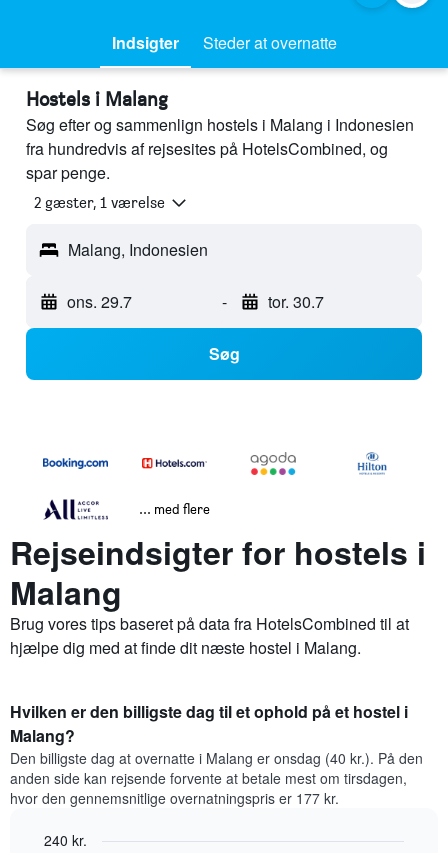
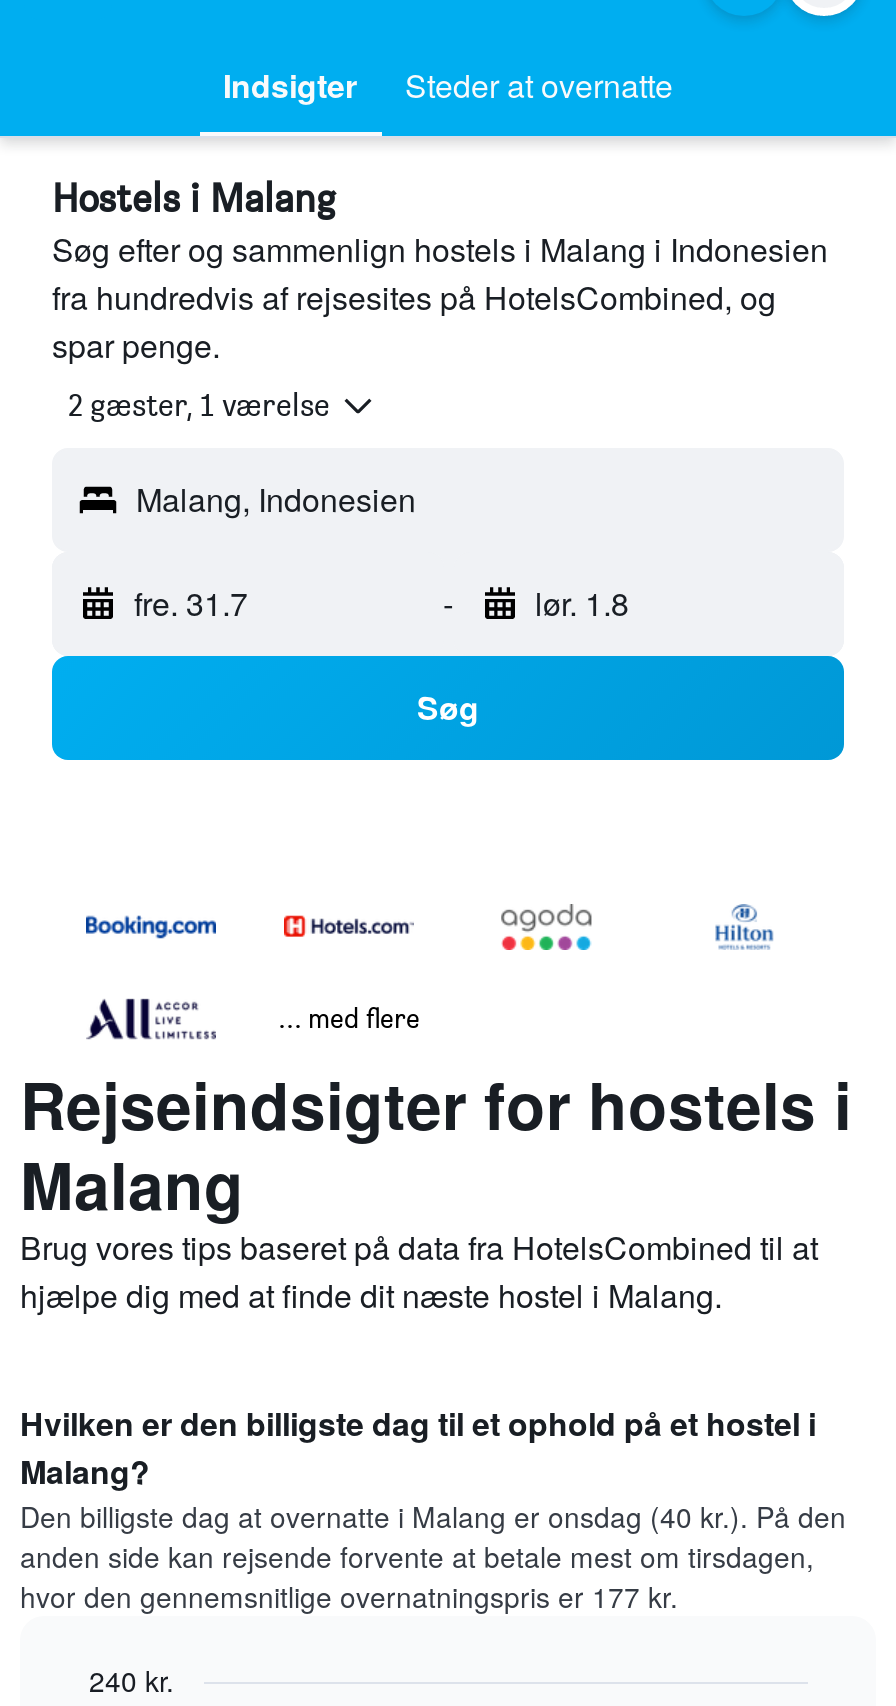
[67,290,132,313] ons. 29.7 -> [134,580,248,626] fre. 31.7
[267,290,323,313] tor. 30.7 -> [535,580,629,626] lør. 1.8

